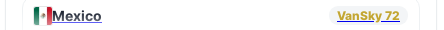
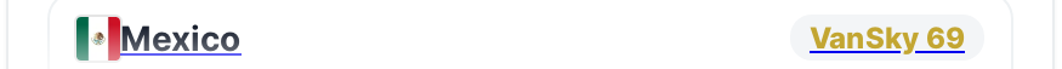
[337,8,400,23] VanSky 72 -> [810,19,965,56] VanSky 69

